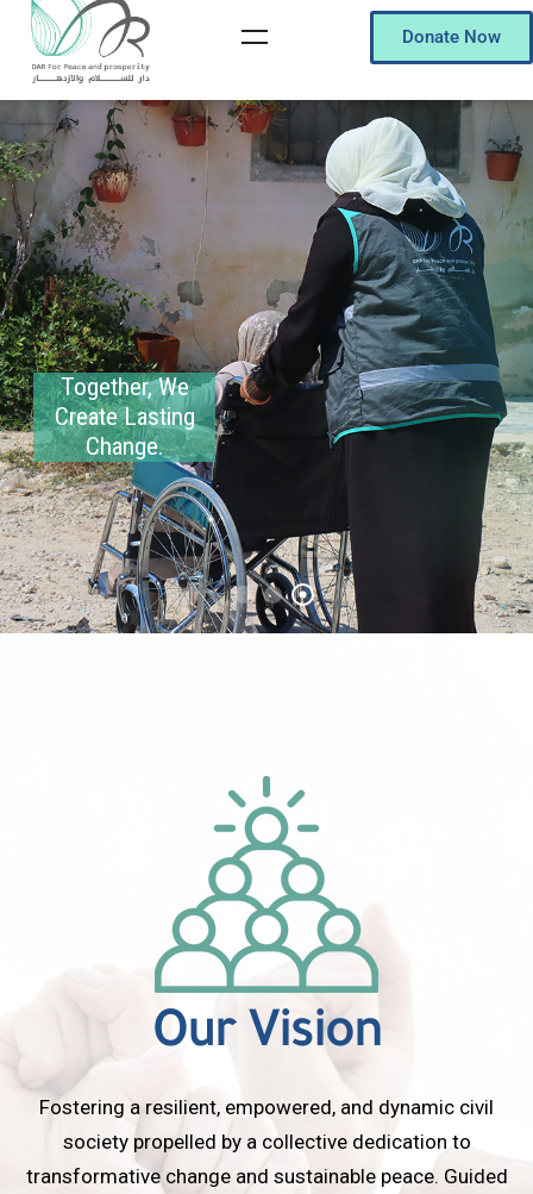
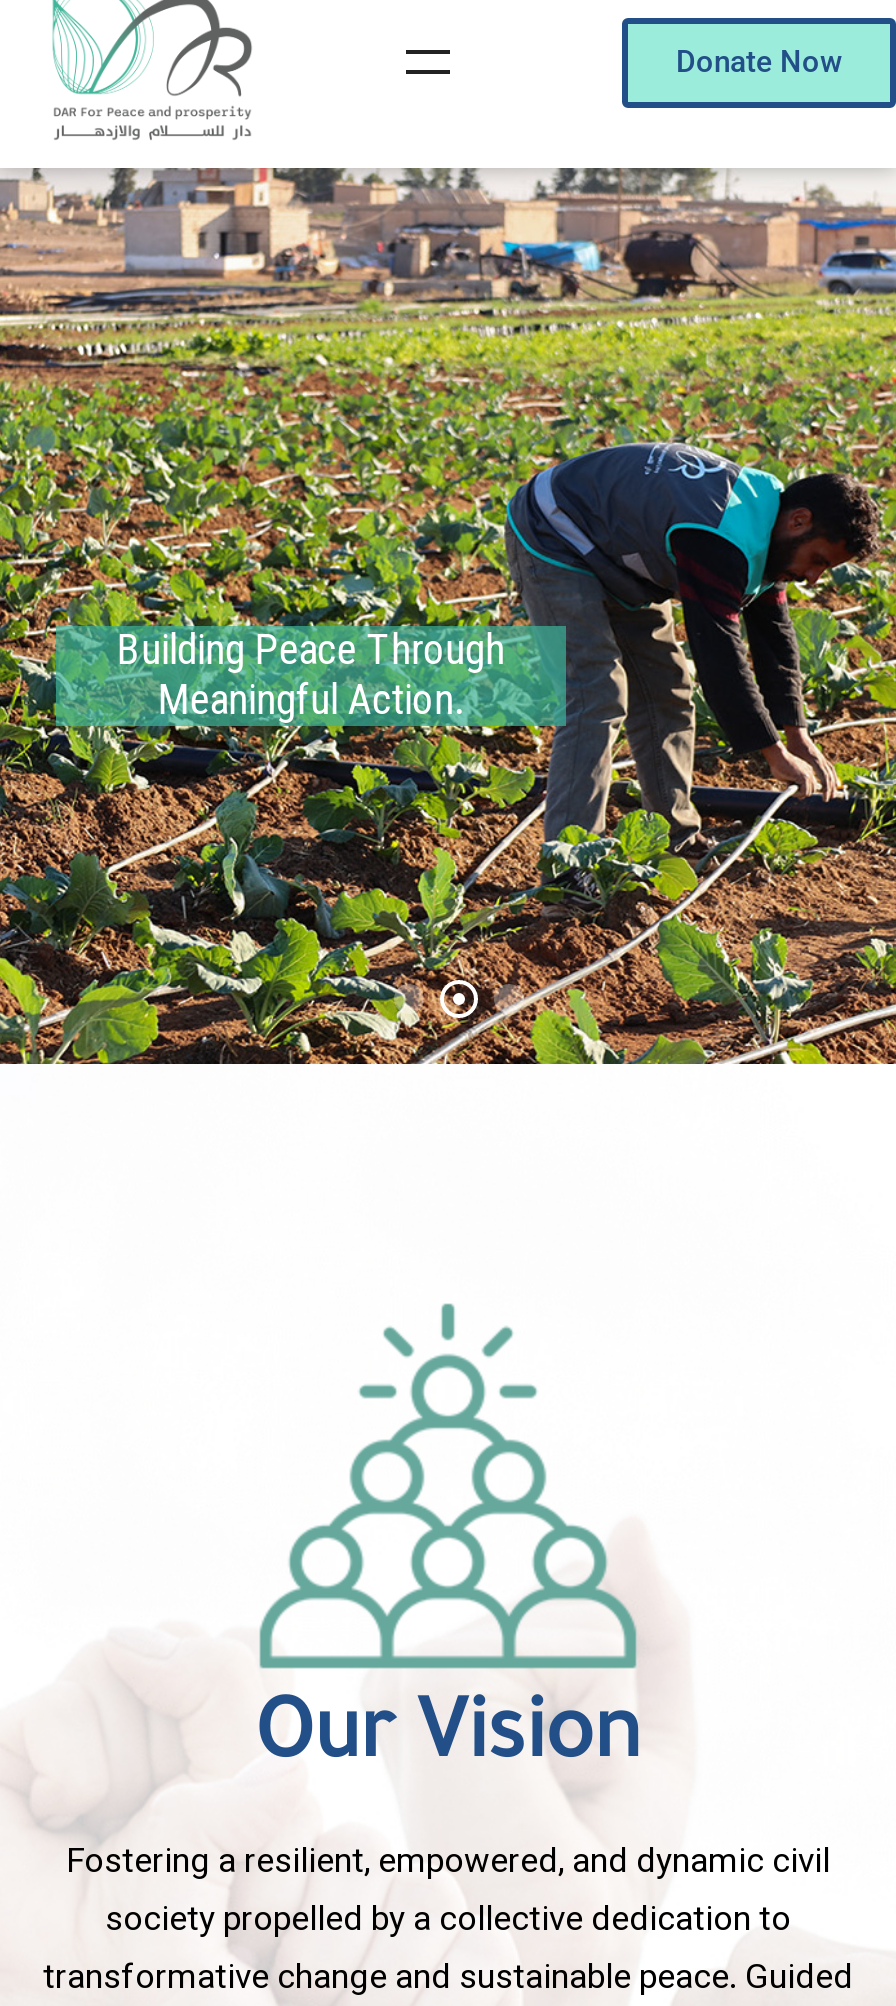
[4,99,529,634] [image] | Together, We | Create Lasting | Change. -> [6,166,890,1066] [image] | Building Peace Through | Meaningful Action.

